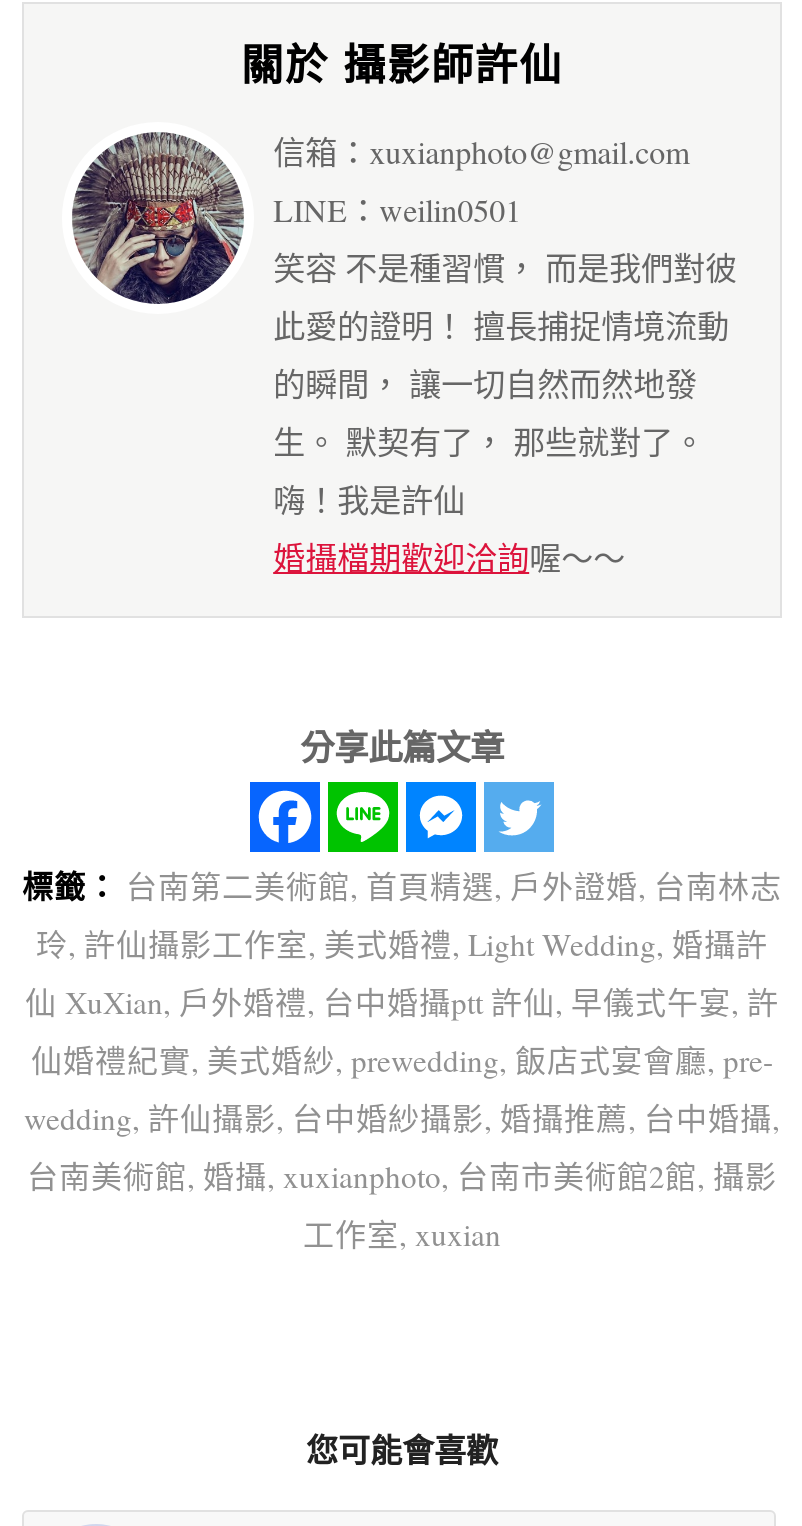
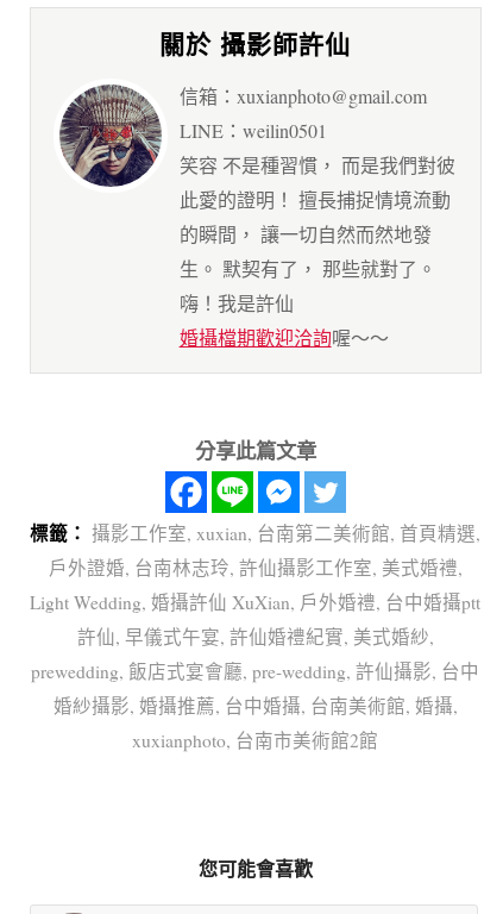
[22,864,782,1254] 標籤： 台南第二美術館,首頁精選,戶外證婚,台南林志 | 玲,許仙攝影工作室,美式婚禮, Light Wedding,婚攝許 | 仙 XuXian,戶外婚禮,台中婚攝ptt 許仙,早儀式午宴,許 | 仙婚禮紀實,美式婚紗, prewedding,飯店式宴會廳, pre- | wedding,許仙攝影,台中婚紗攝影,婚攝推薦,台中婚攝, | 台南美術館,婚攝, xuxianphoto,台南市美術館2館,攝影 | 工作室, xuxian -> [30,520,481,752] 標籤： 攝影工作室, xuxian,台南第二美術館,首頁精選, | 戶外證婚,台南林志玲,許仙攝影工作室,美式婚禮, | Light Wedding,婚攝許仙 XuXian,戶外婚禮,台中婚攝ptt | 許仙,早儀式午宴,許仙婚禮紀實,美式婚紗, | prewedding,飯店式宴會廳, pre-wedding,許仙攝影,台中 | 婚紗攝影,婚攝推薦,台中婚攝,台南美術館,婚攝, | xuxianphoto,台南市美術館2館

